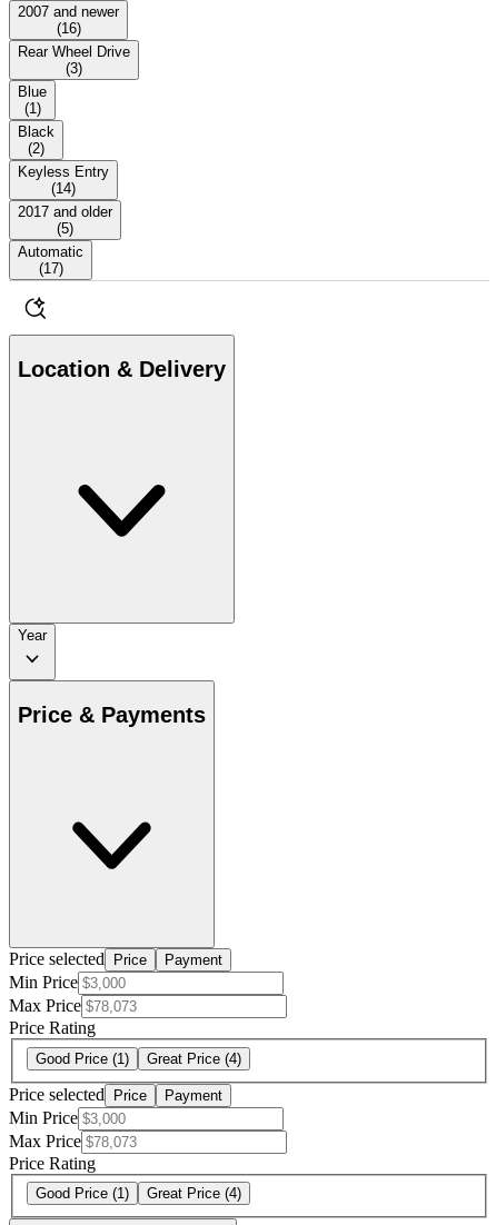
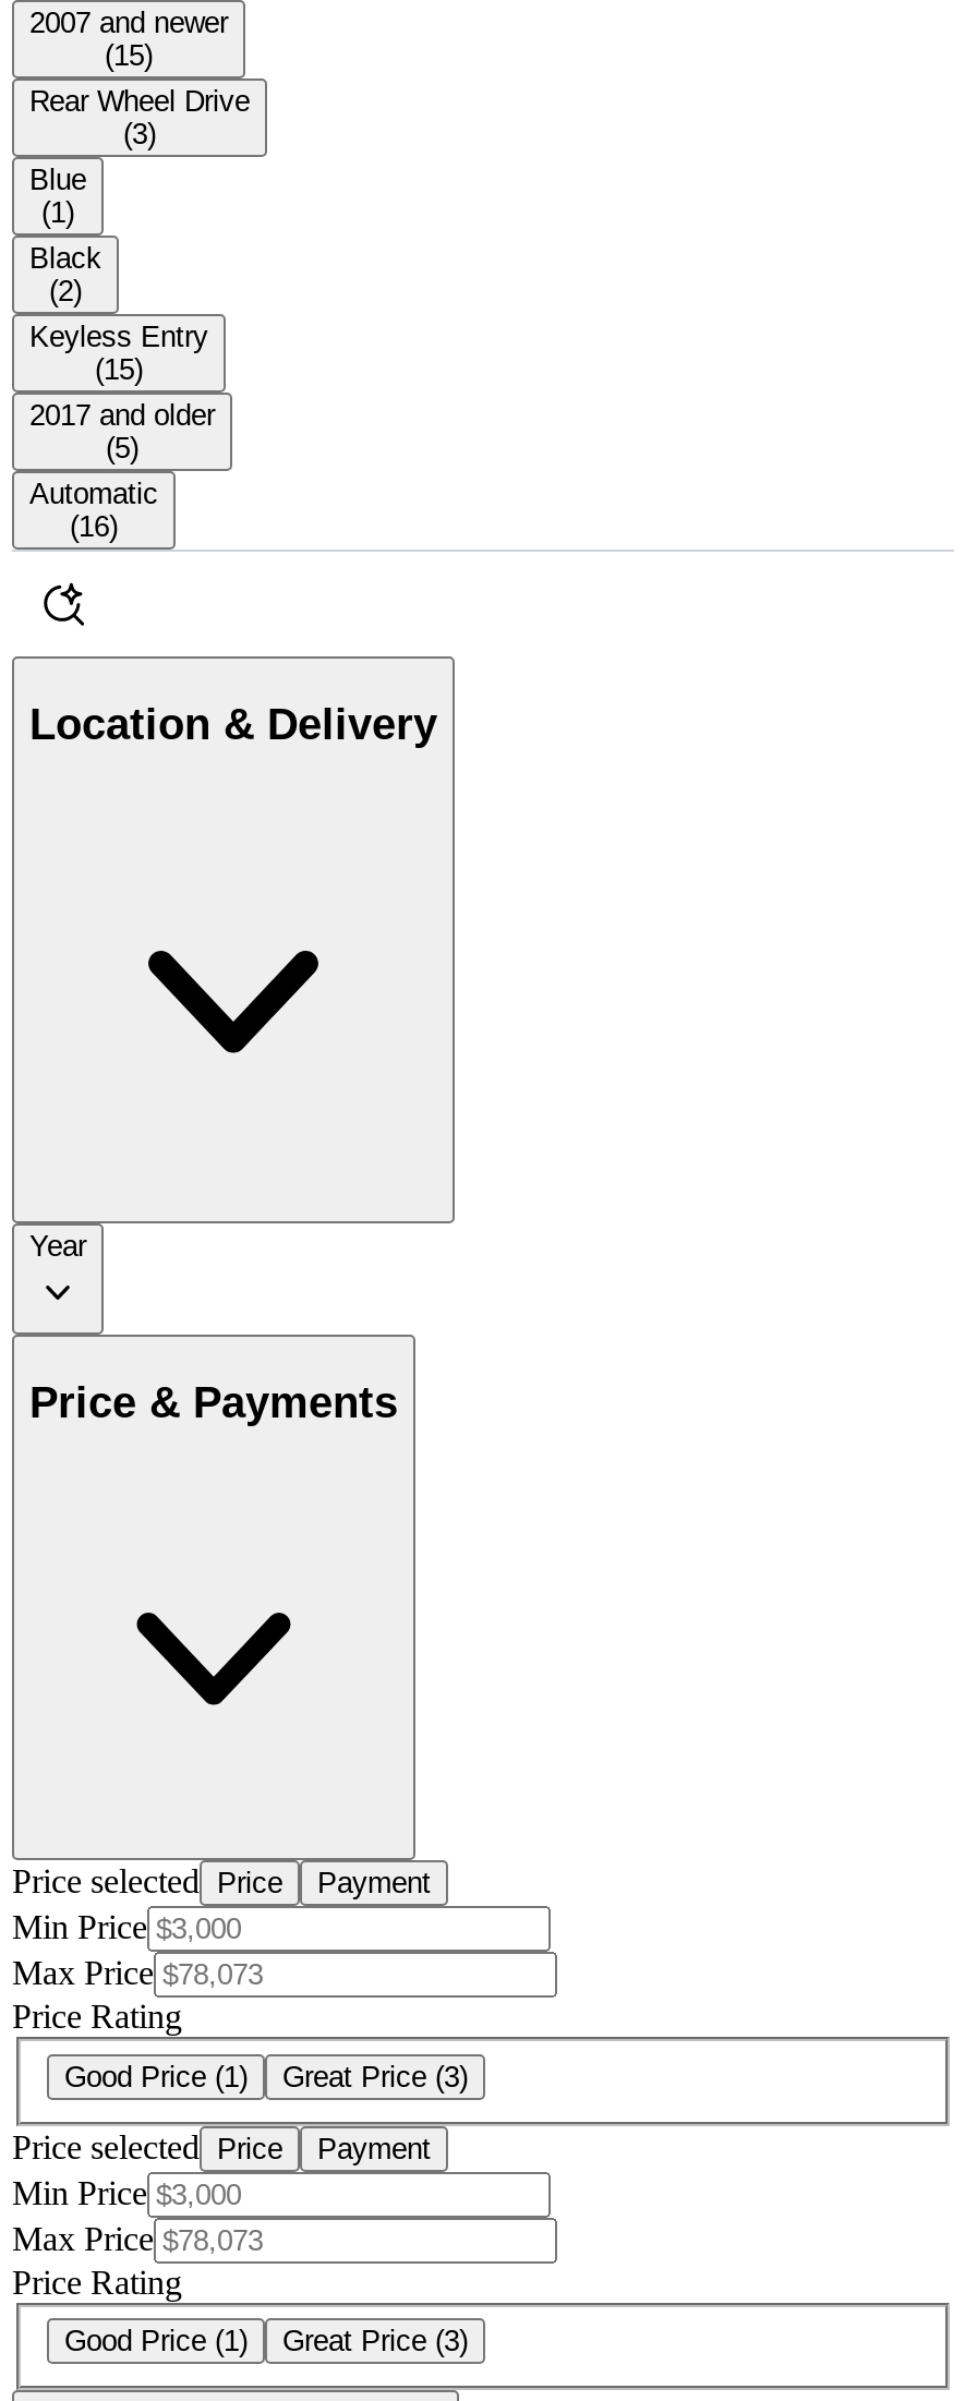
[56,20,81,37] (16) -> [105,39,153,72] (15)
[51,180,76,197] (14) -> [95,353,143,386] (15)
[38,260,63,277] (17) -> [70,510,118,543] (16)
[36,1050,241,1067] Good Price (1) Great Price (4) -> [64,2060,468,2093] Good Price (1) Great Price (3)
[36,1185,241,1202] Good Price (1) Great Price (4) -> [64,2326,468,2358] Good Price (1) Great Price (3)

